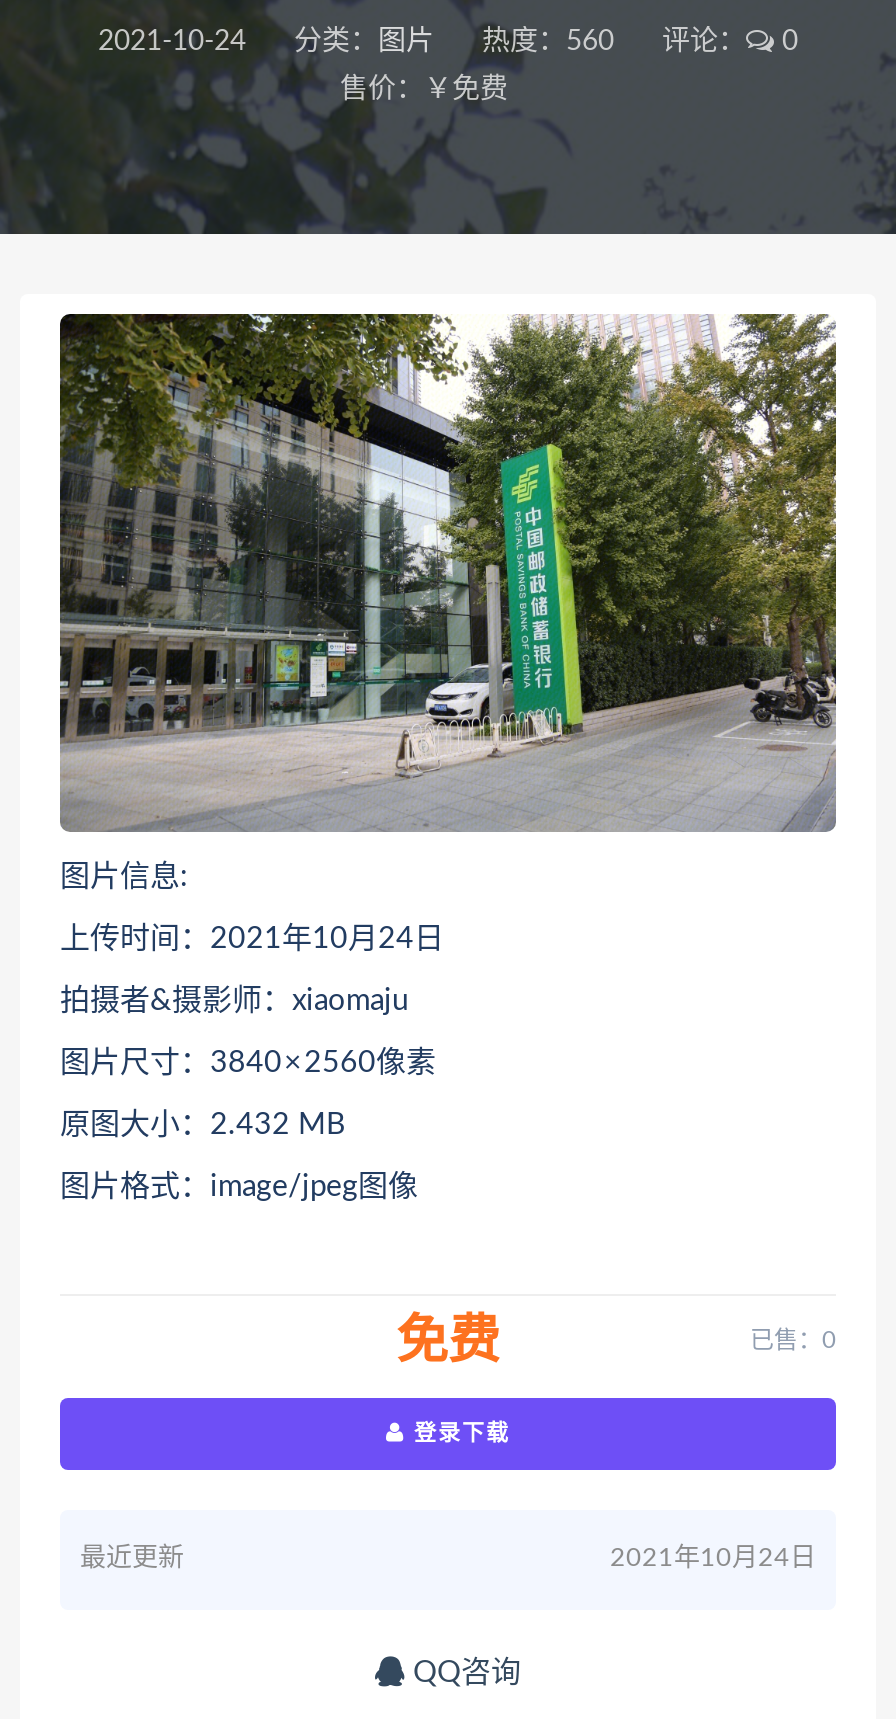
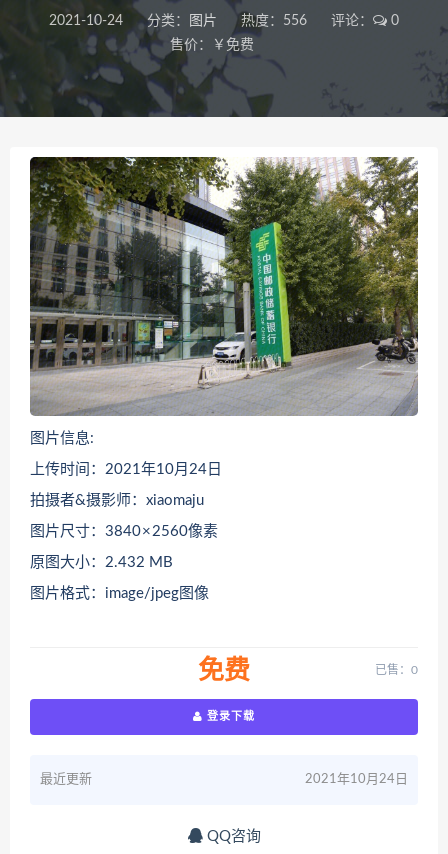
[98,28,798,56] 2021-10-24 分类：图片 热度：560 评论： 0 -> [49,14,399,28] 2021-10-24 分类：图片 热度：556 评论： 0

